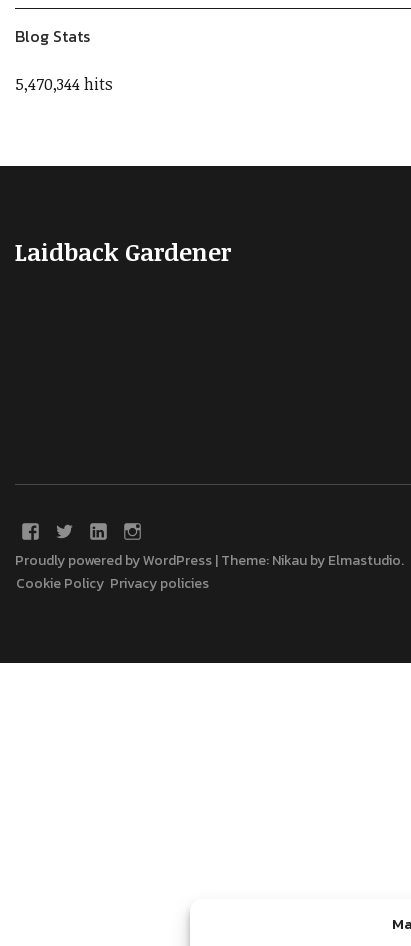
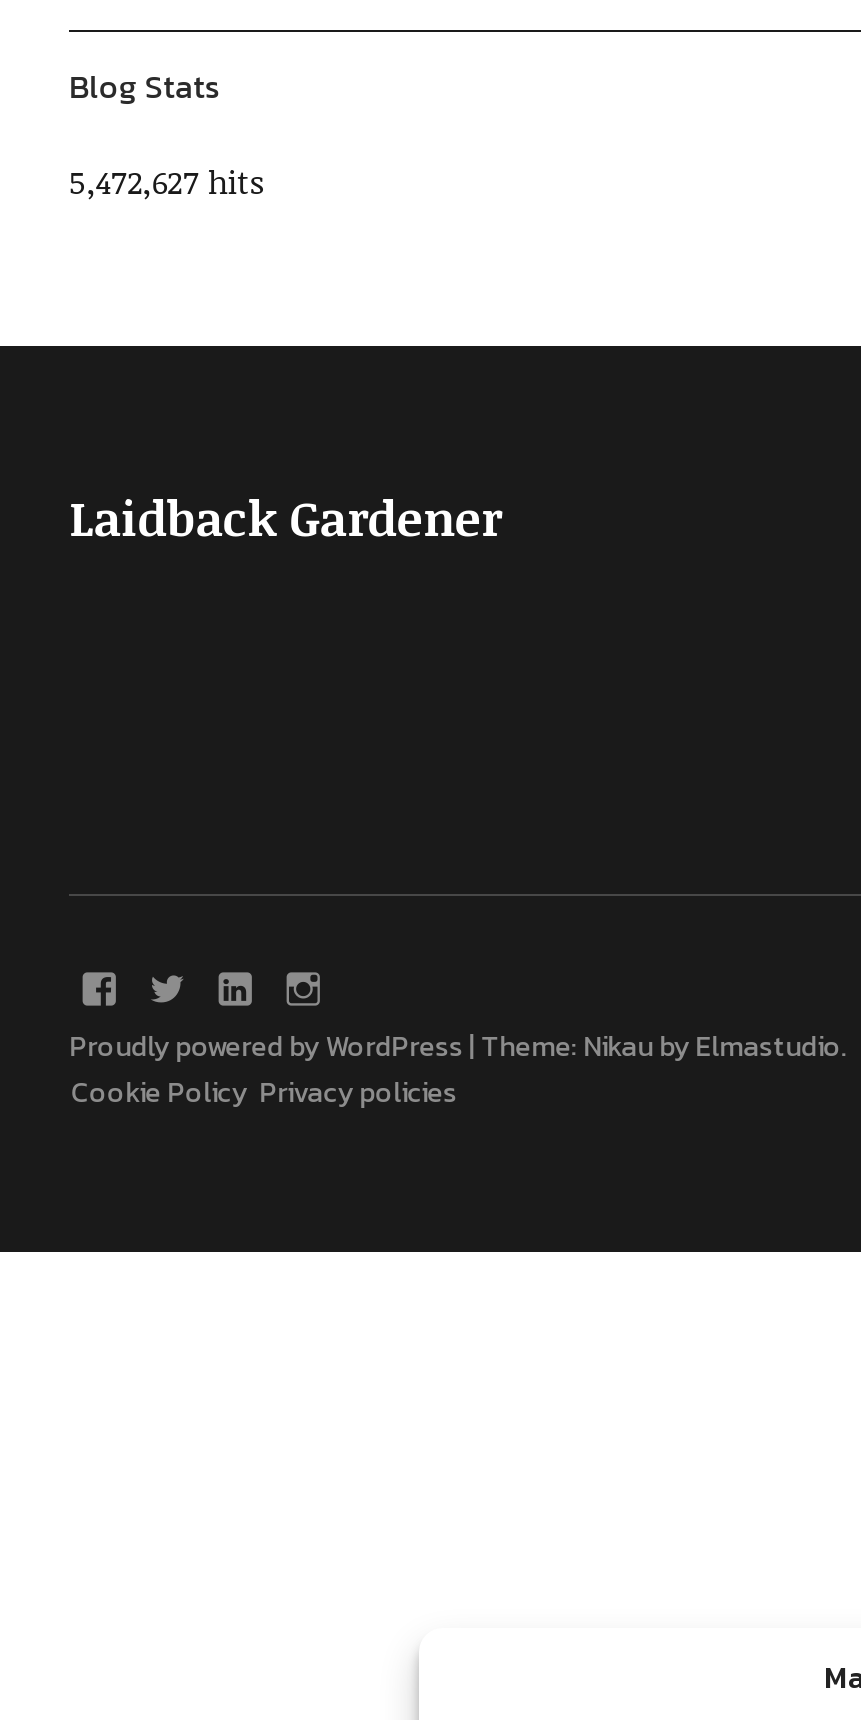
[15,73,113,95] 5,470,344 hits -> [69,160,265,204] 5,472,627 hits

